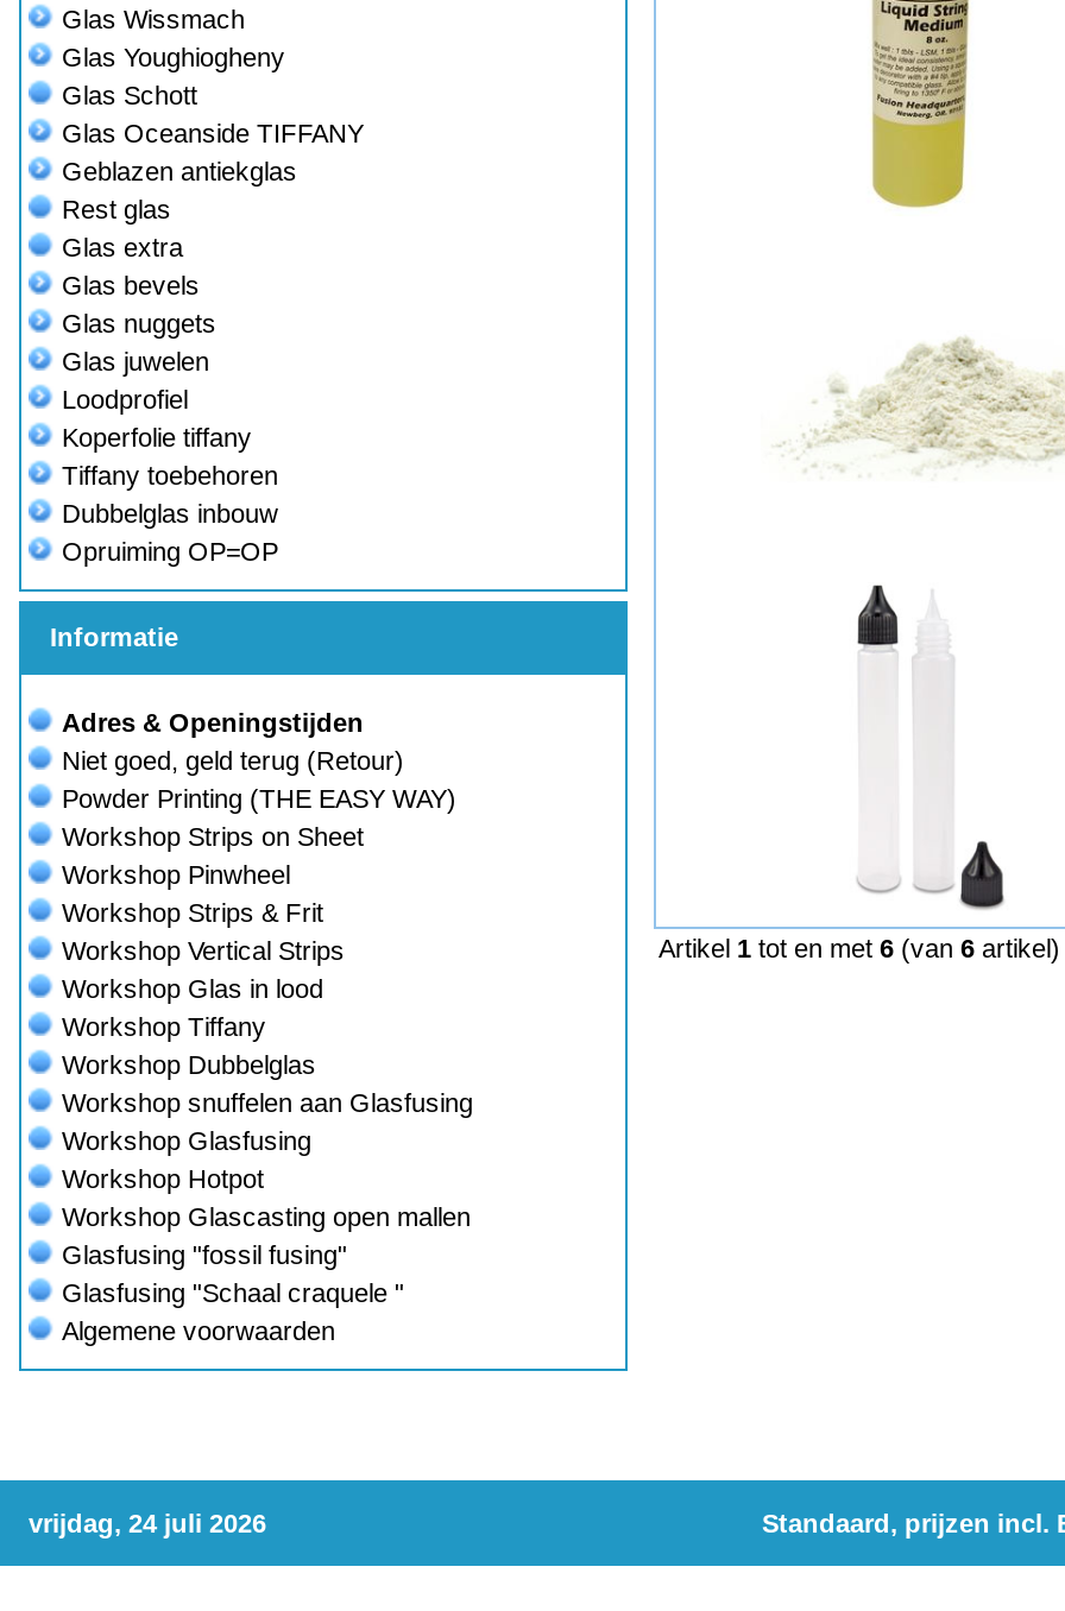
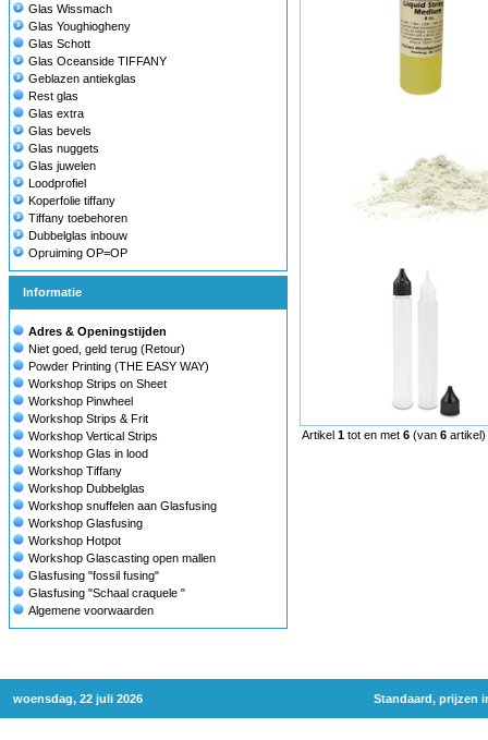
[0,1509,281,1537] vrijdag, 24 juli 2026 -> [0,692,149,705] woensdag, 22 juli 2026

